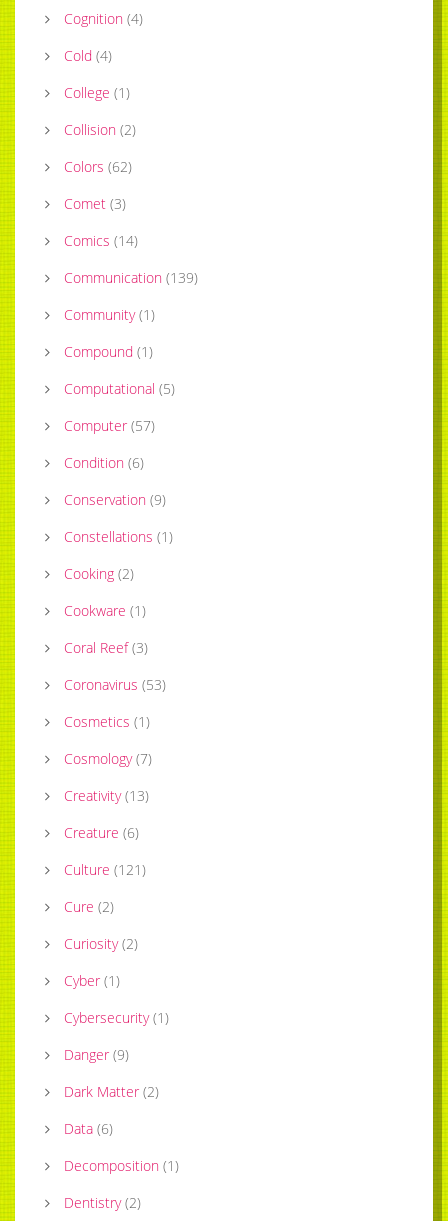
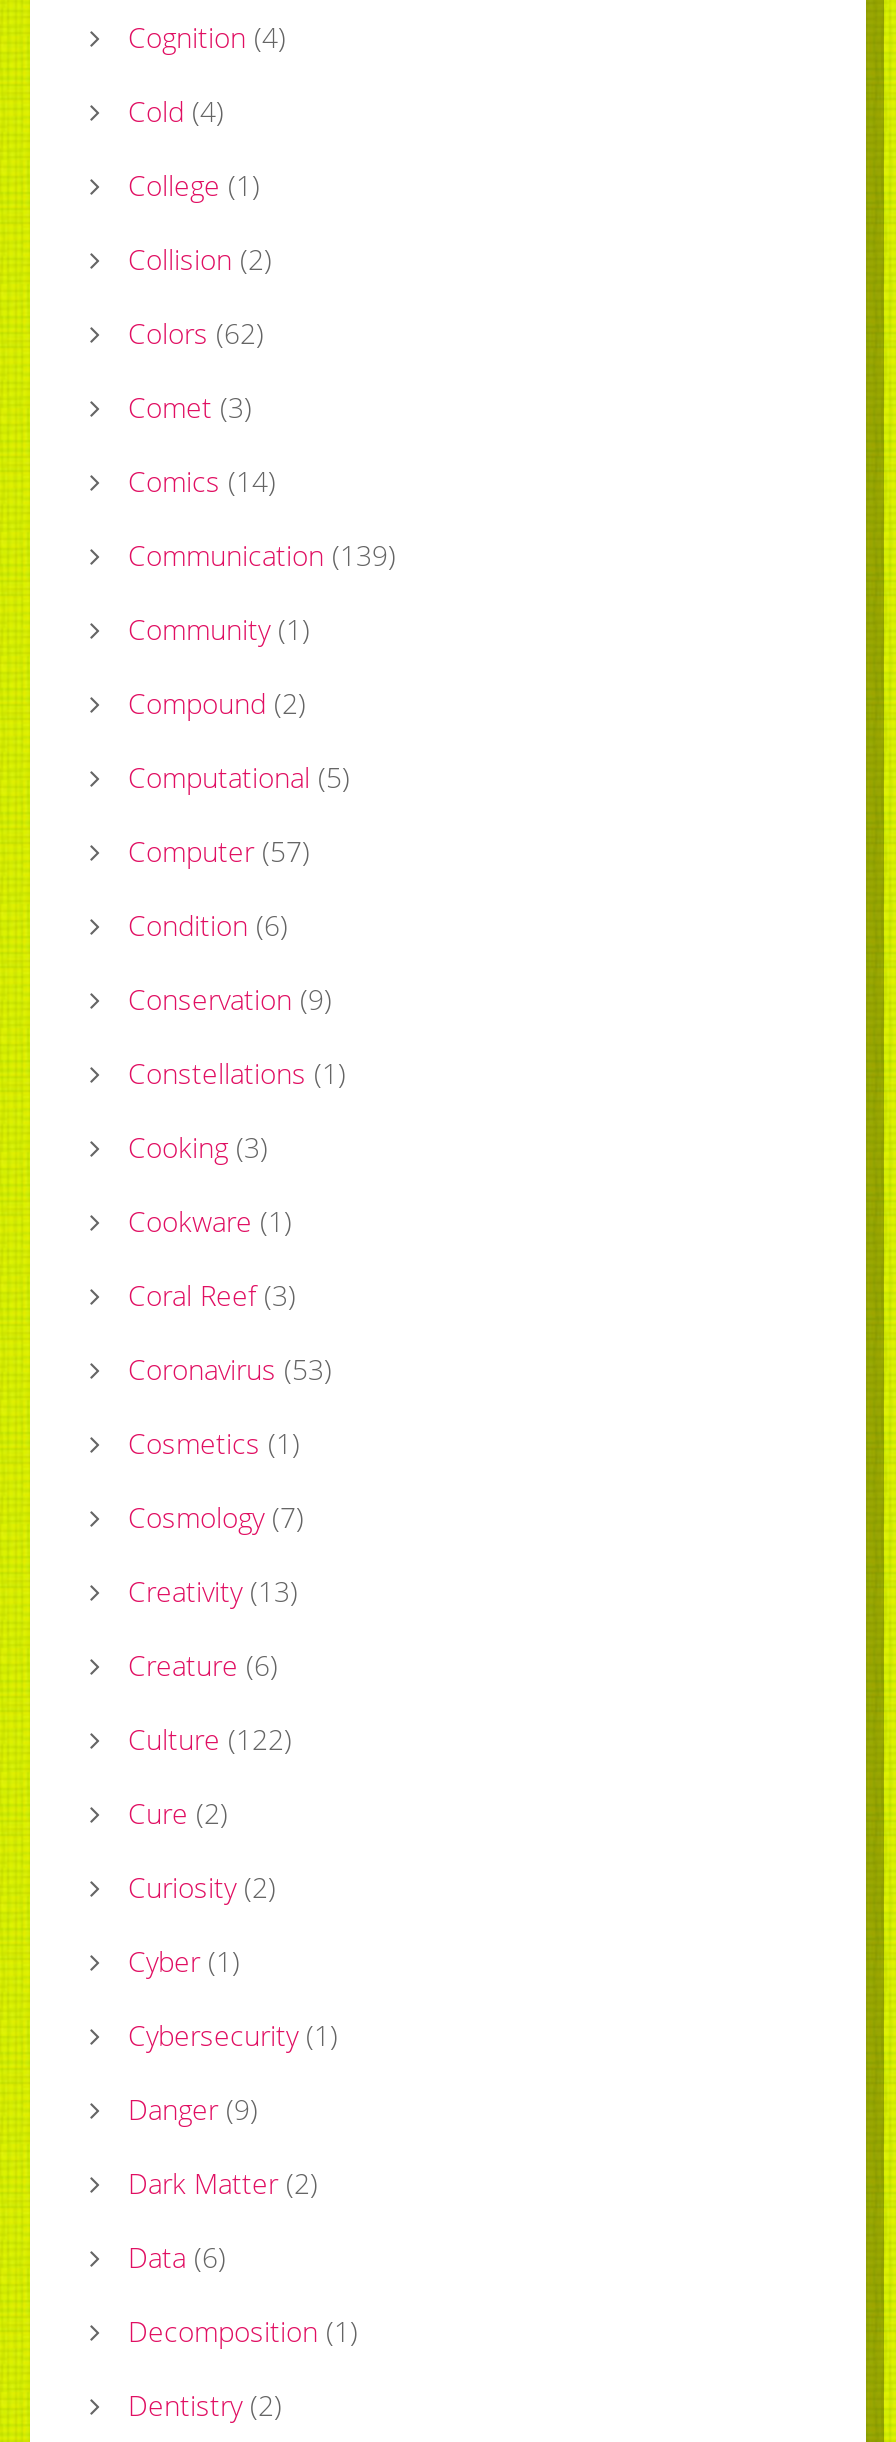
[64,342,153,361] Compound (1) -> [128,684,306,722] Compound (2)
[64,564,134,583] Cooking (2) -> [128,1128,268,1166] Cooking (3)
[64,860,146,879] Culture (121) -> [128,1720,292,1758] Culture (122)

